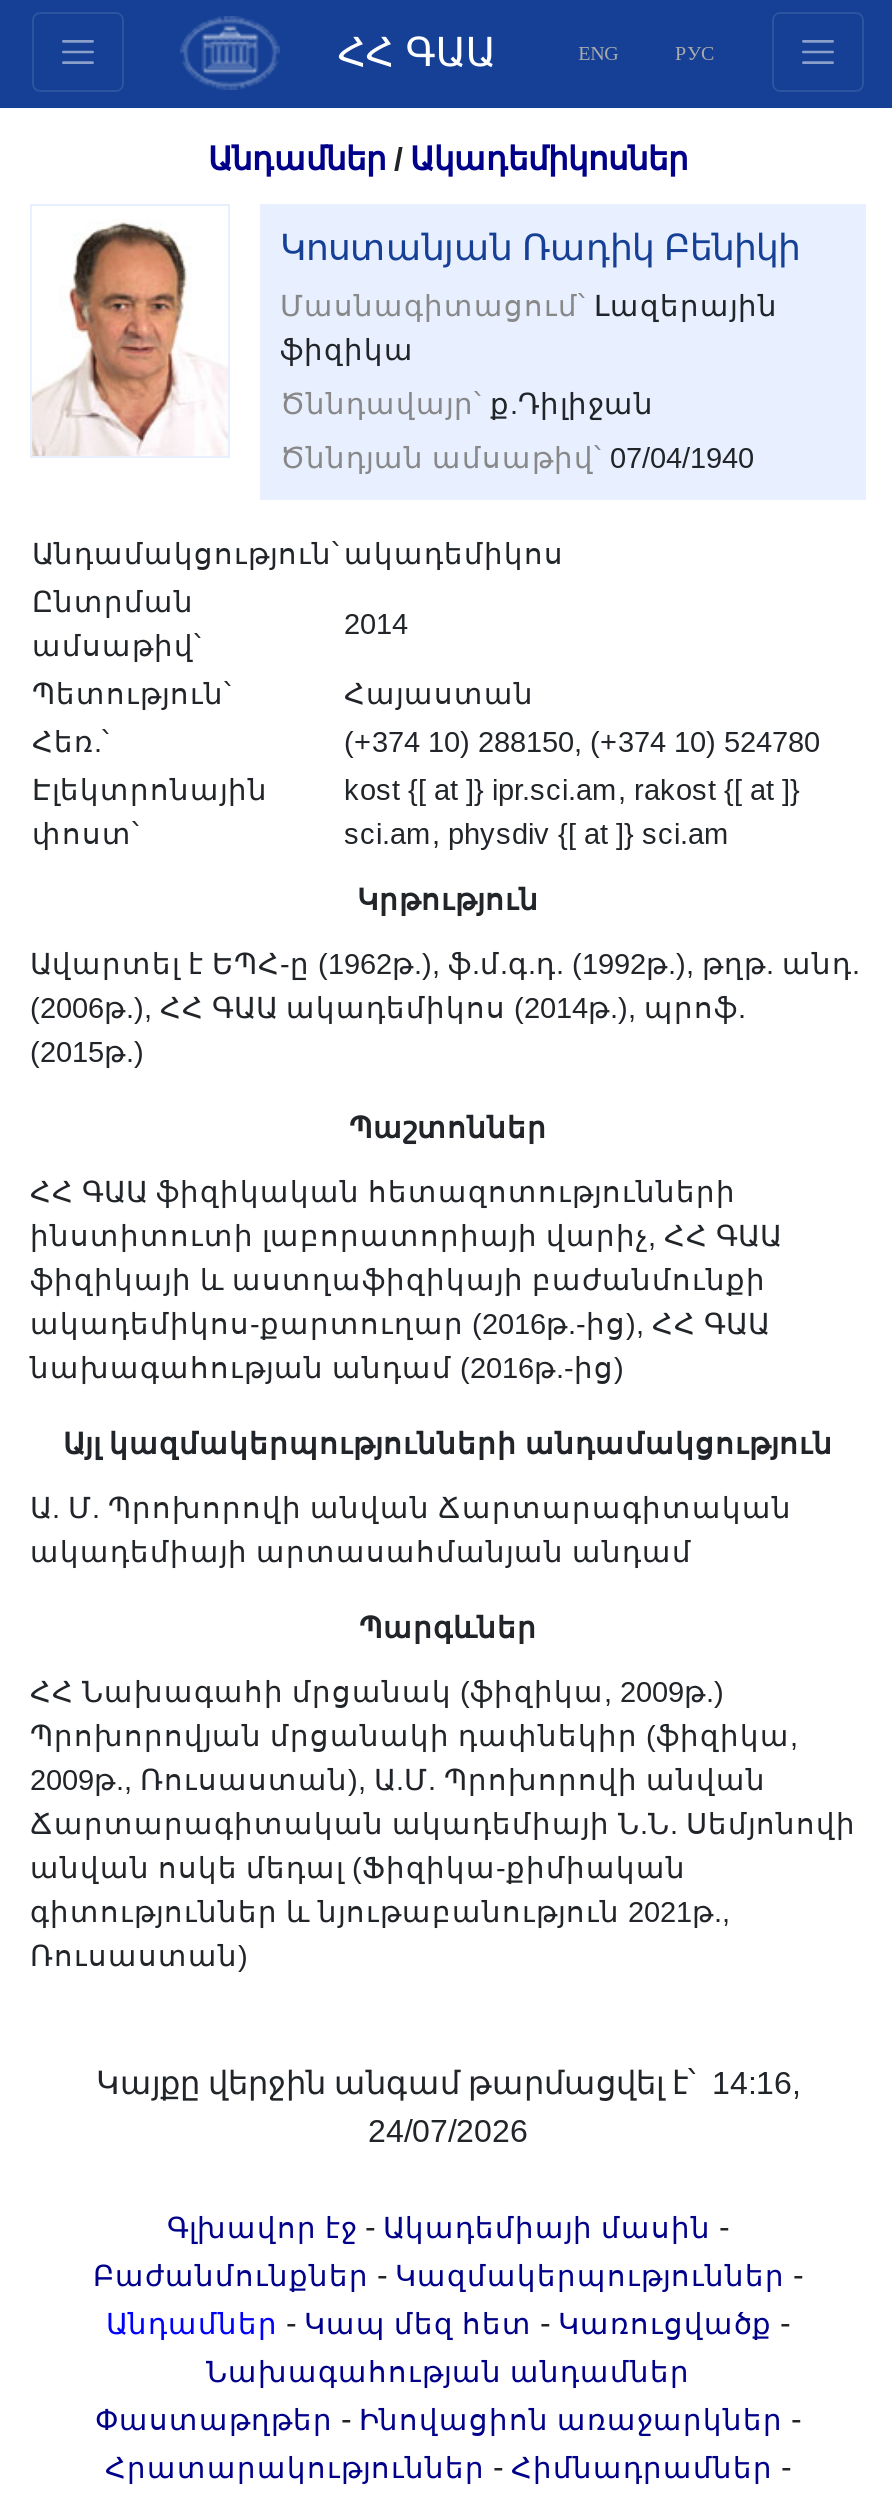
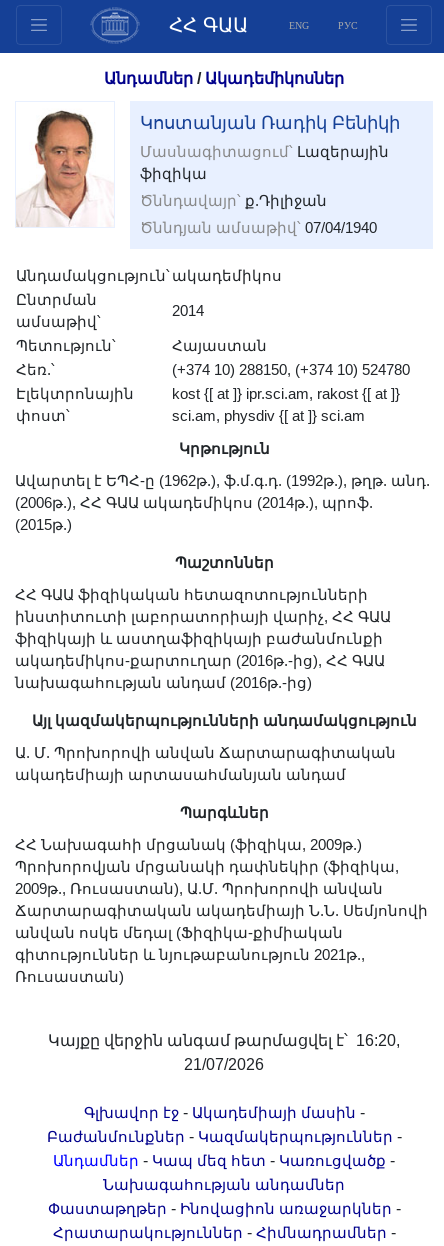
[96,2066,800,2100] Կայքը վերջին անգամ թարմացվել է՝ 14:16, -> [48,1032,400,1049] Կայքը վերջին անգամ թարմացվել է՝ 16:20,
[368,2114,528,2148] 24/07/2026 -> [184,1056,264,1073] 21/07/2026

